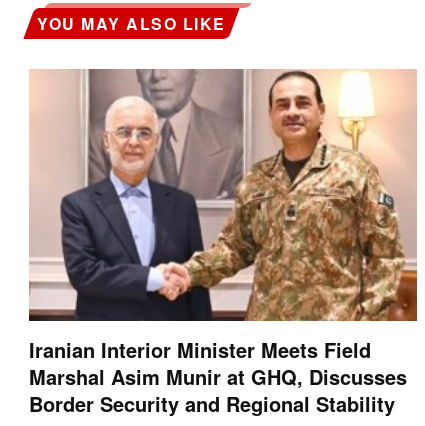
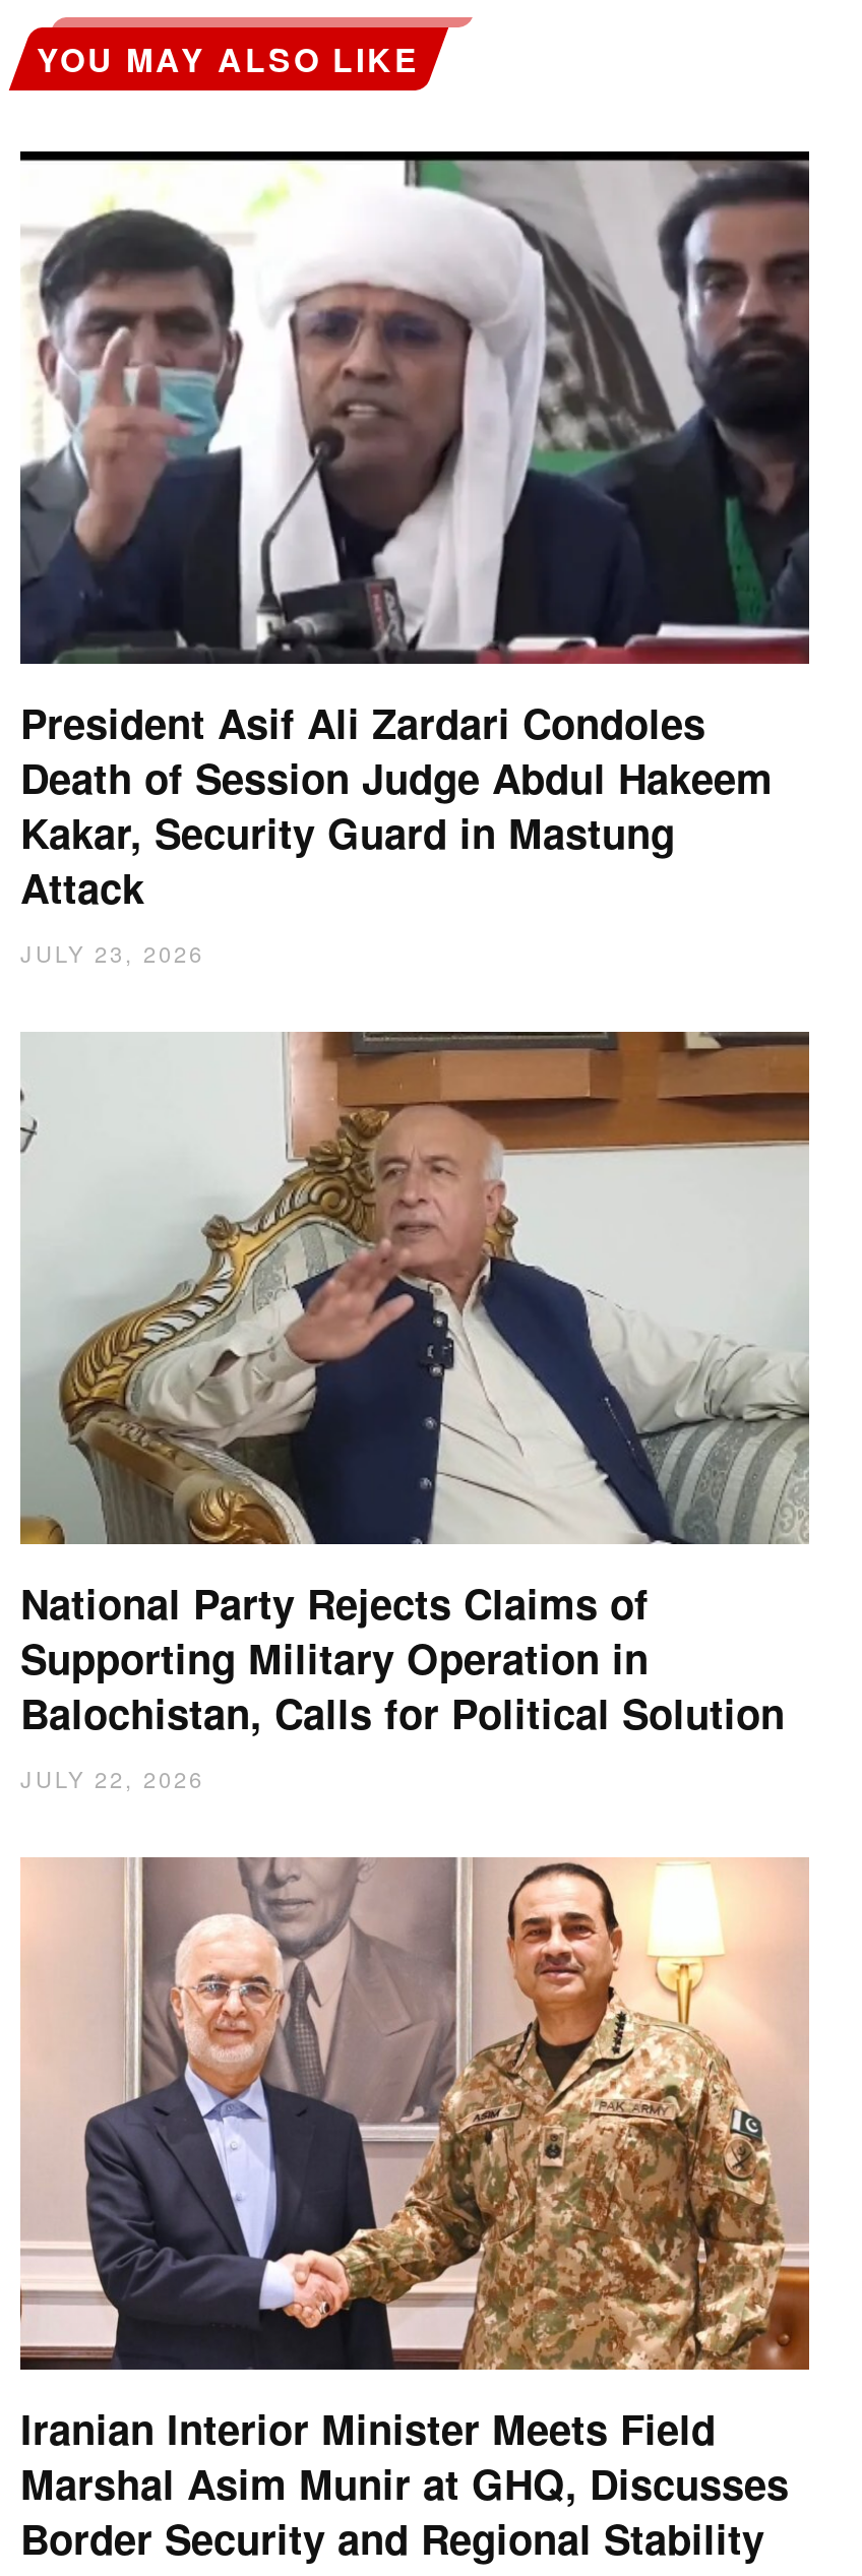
none -> [18,149,811,969] [image] | President Asif Ali Zardari Condoles | Death of Session Judge Abdul Hakeem | Kakar, Security Guard in Mastung | Attack | JULY 23, 2026
none -> [18,1030,811,1795] [image] | National Party Rejects Claims of | Supporting Military Operation in | Balochistan, Calls for Political Solution | JULY 22, 2026

